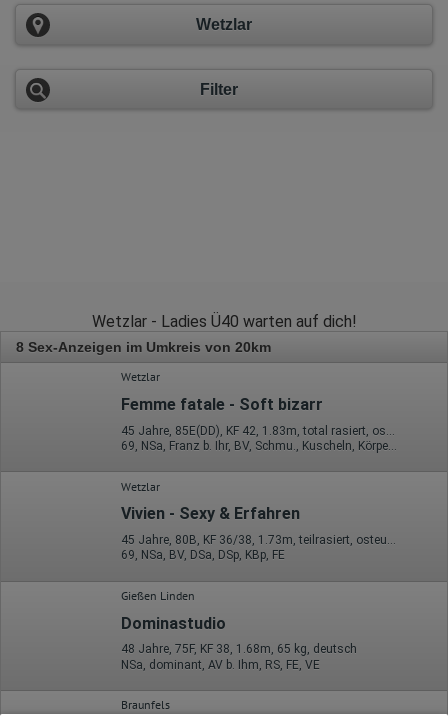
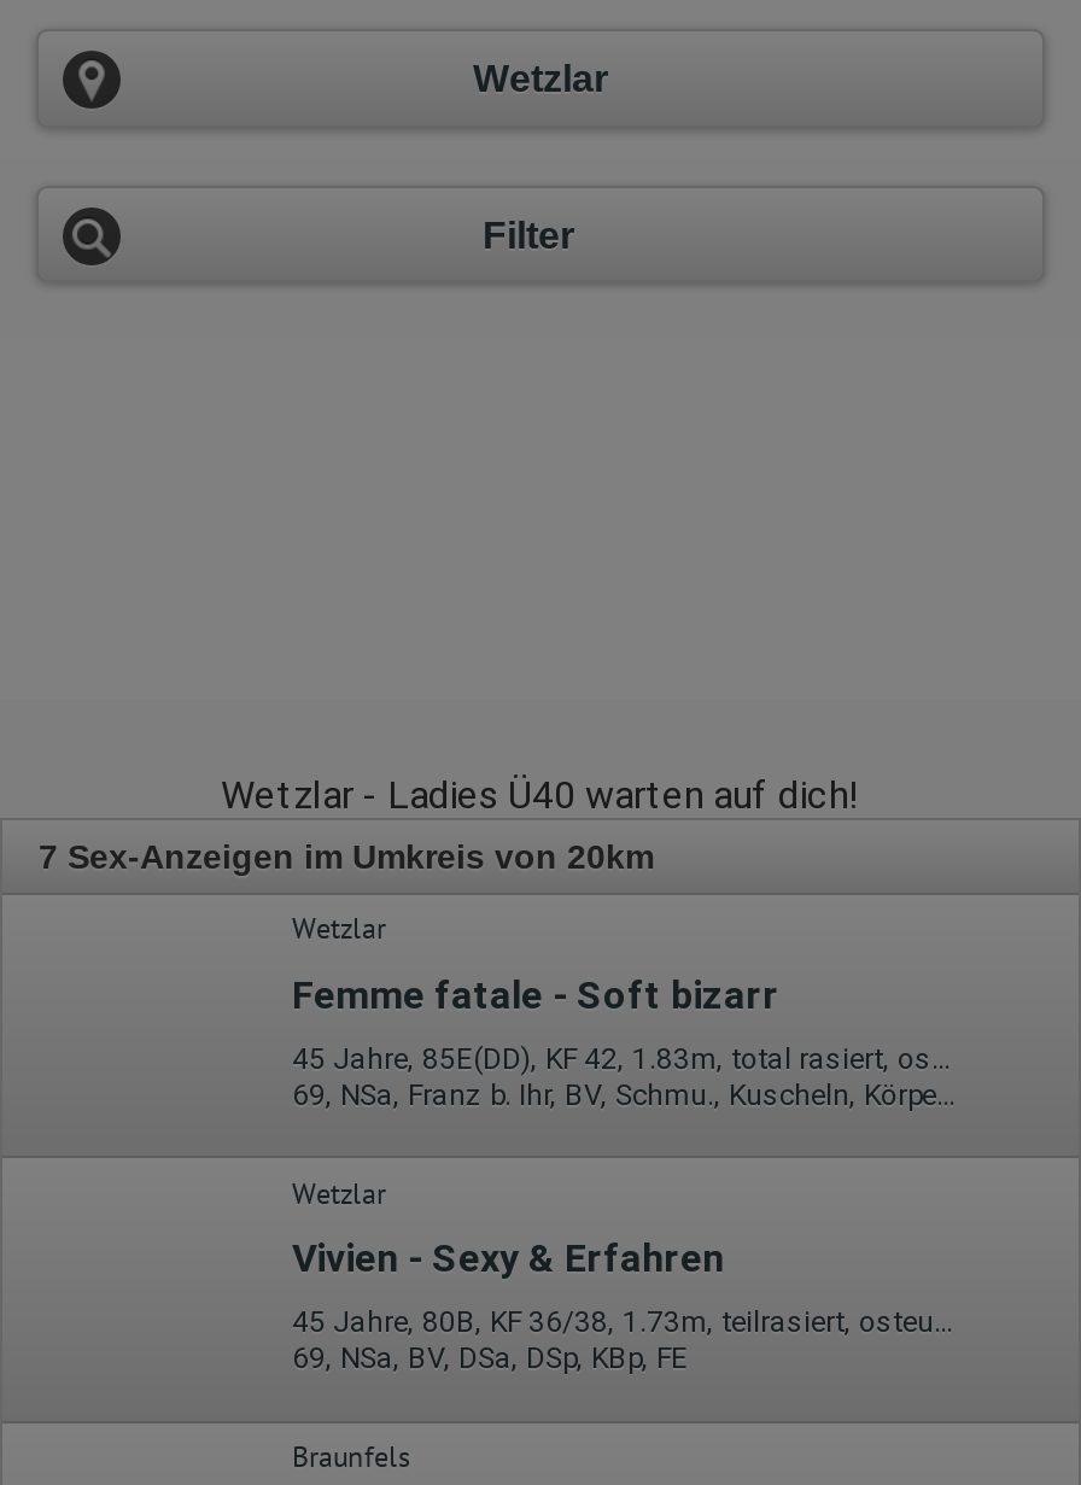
[16,339,271,355] 8 Sex-Anzeigen im Umkreis von 20km -> [39,837,654,876] 7 Sex-Anzeigen im Umkreis von 20km
[121,588,357,672] Gießen Linden | Dominastudio | 48 Jahre, 75F, KF 38, 1.68m, 65 kg, deutsch | NSa, dominant, AV b. Ihm, RS, FE, VE -> none

